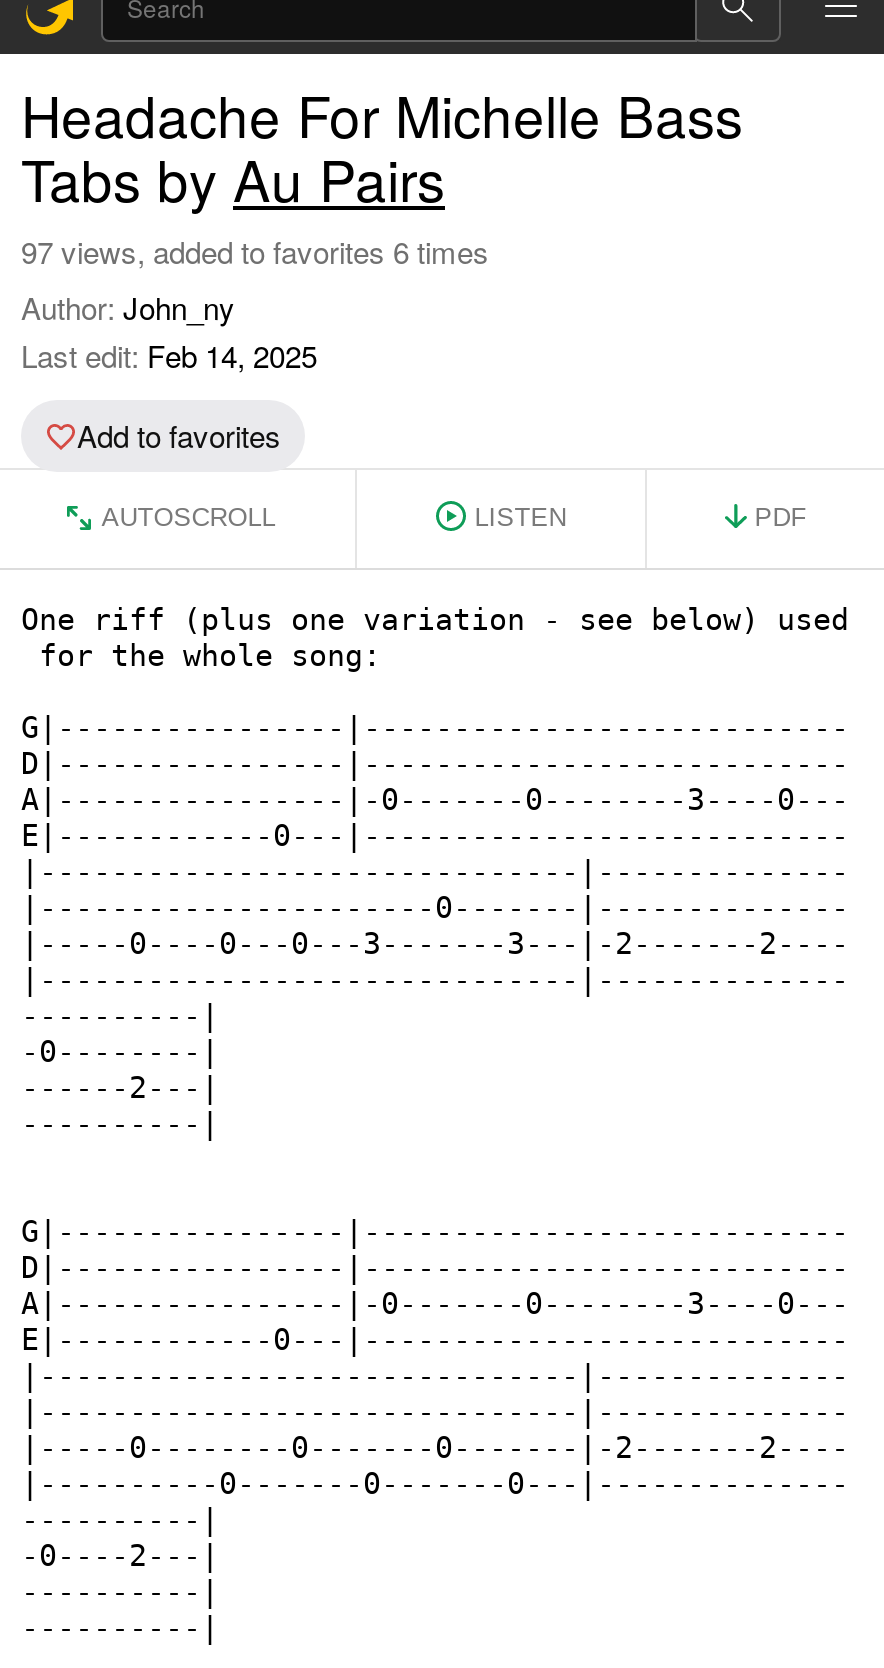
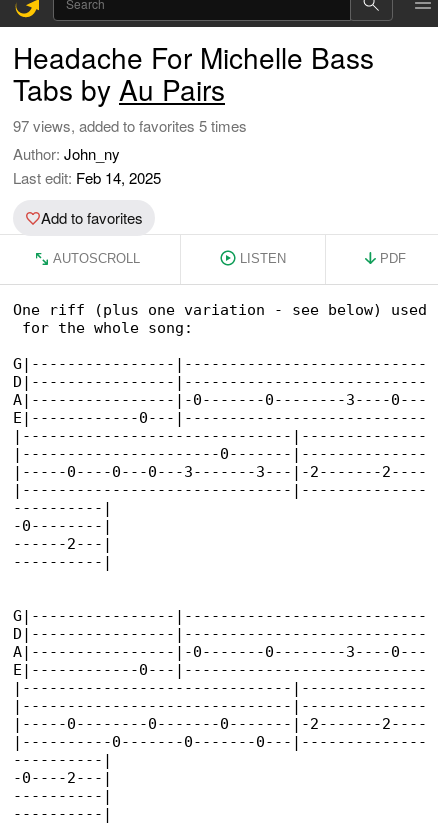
[21,230,489,272] 97 views, added to favorites 6 times -> [13,115,247,136] 97 views, added to favorites 5 times

